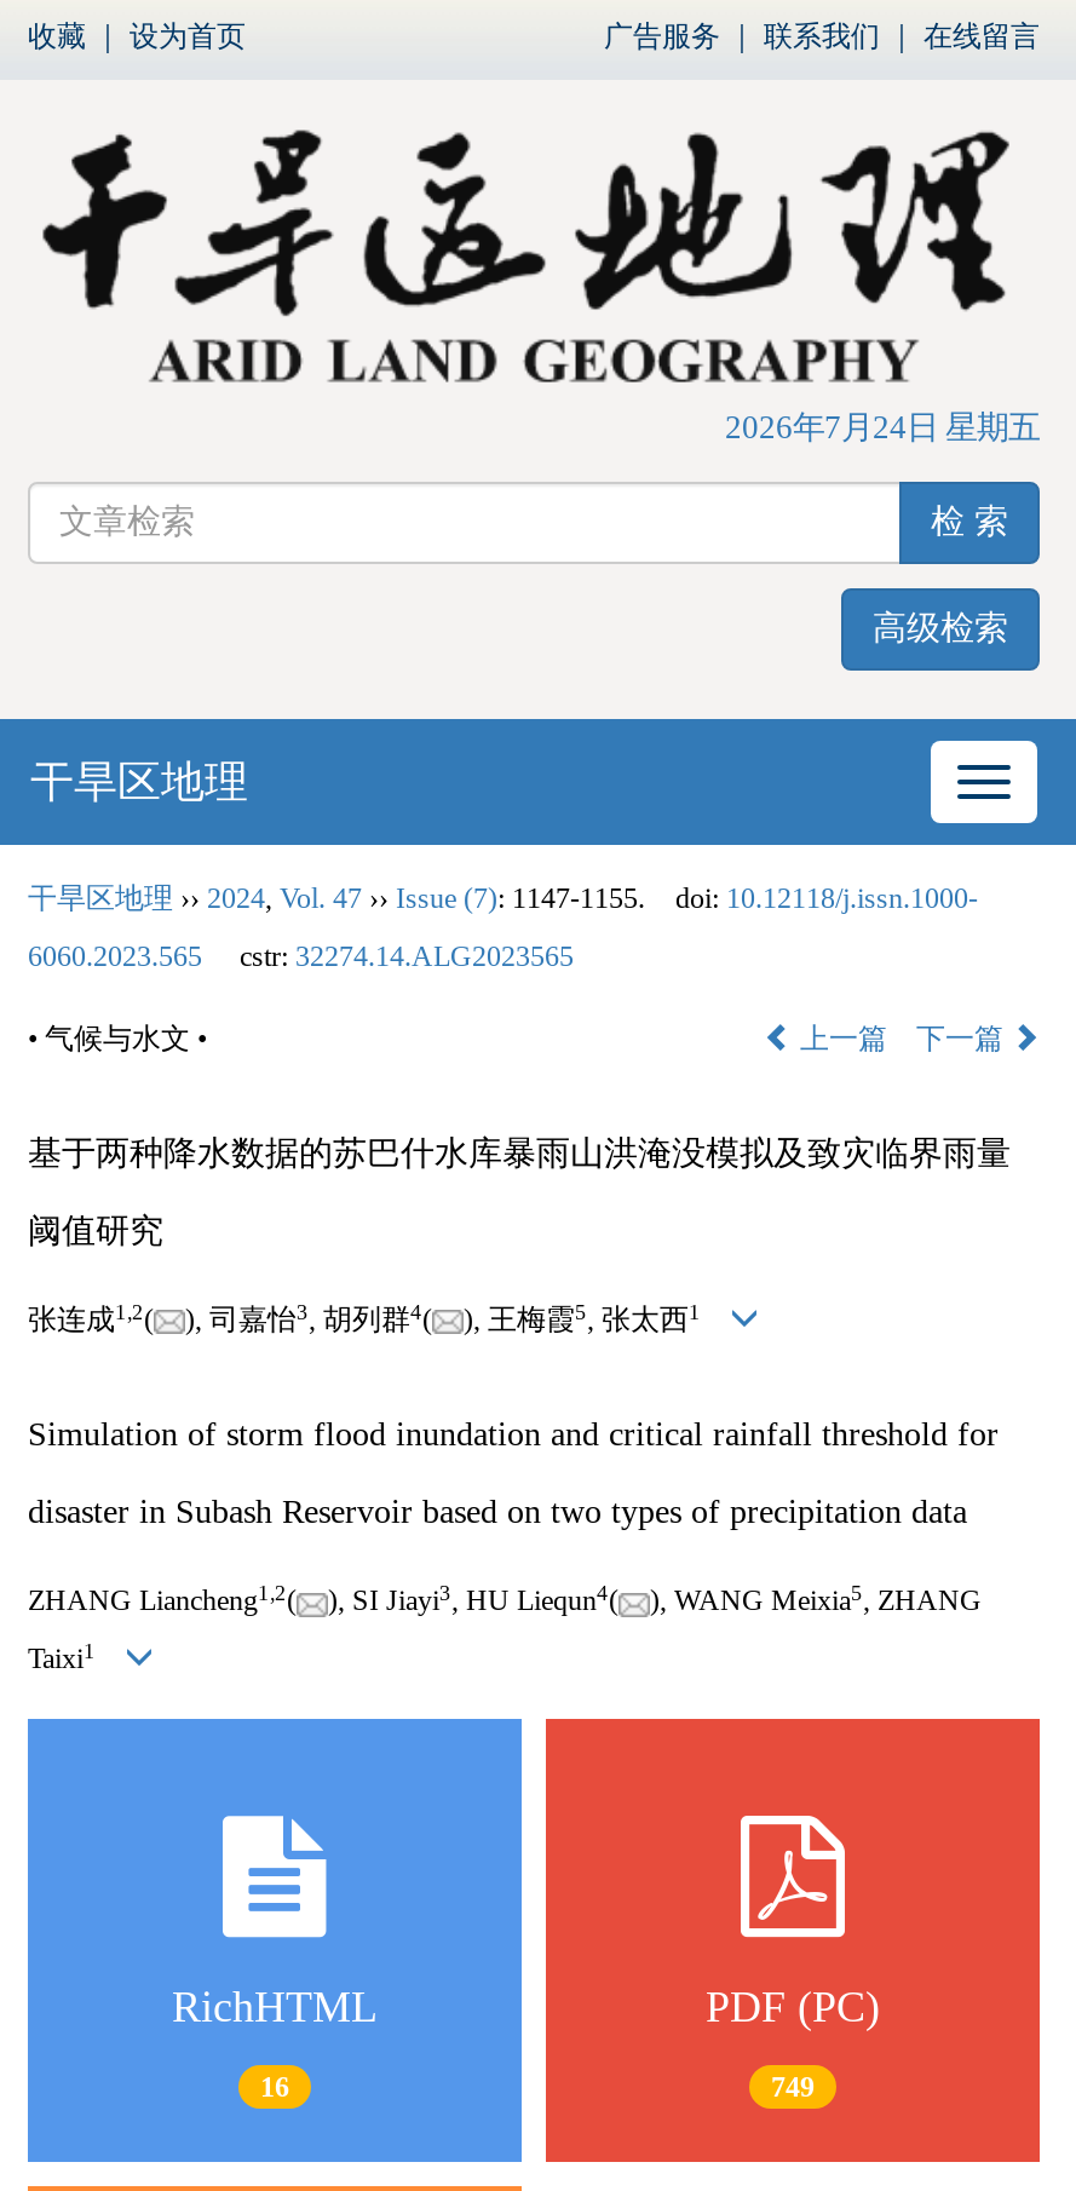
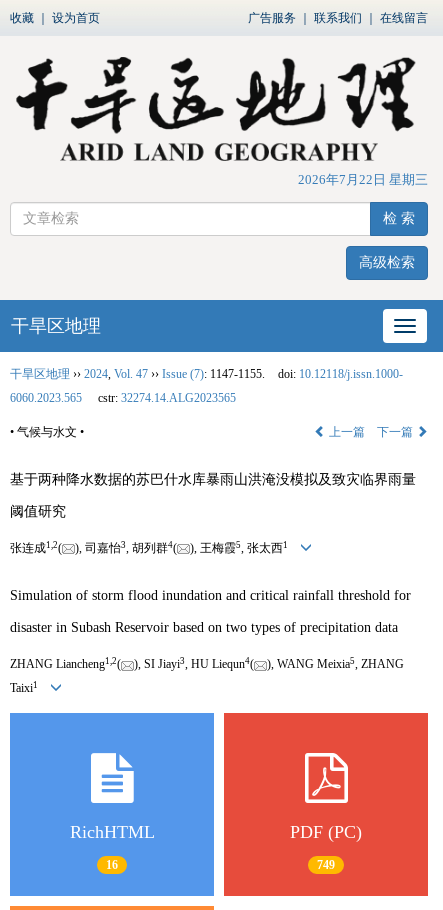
[725,409,1040,445] 2026年7月24日 星期五 -> [298,172,428,187] 2026年7月22日 星期三

